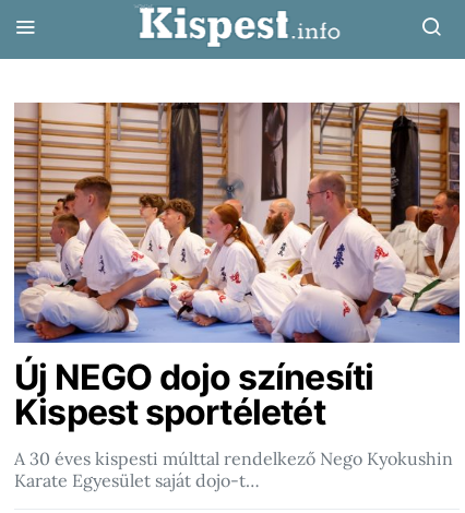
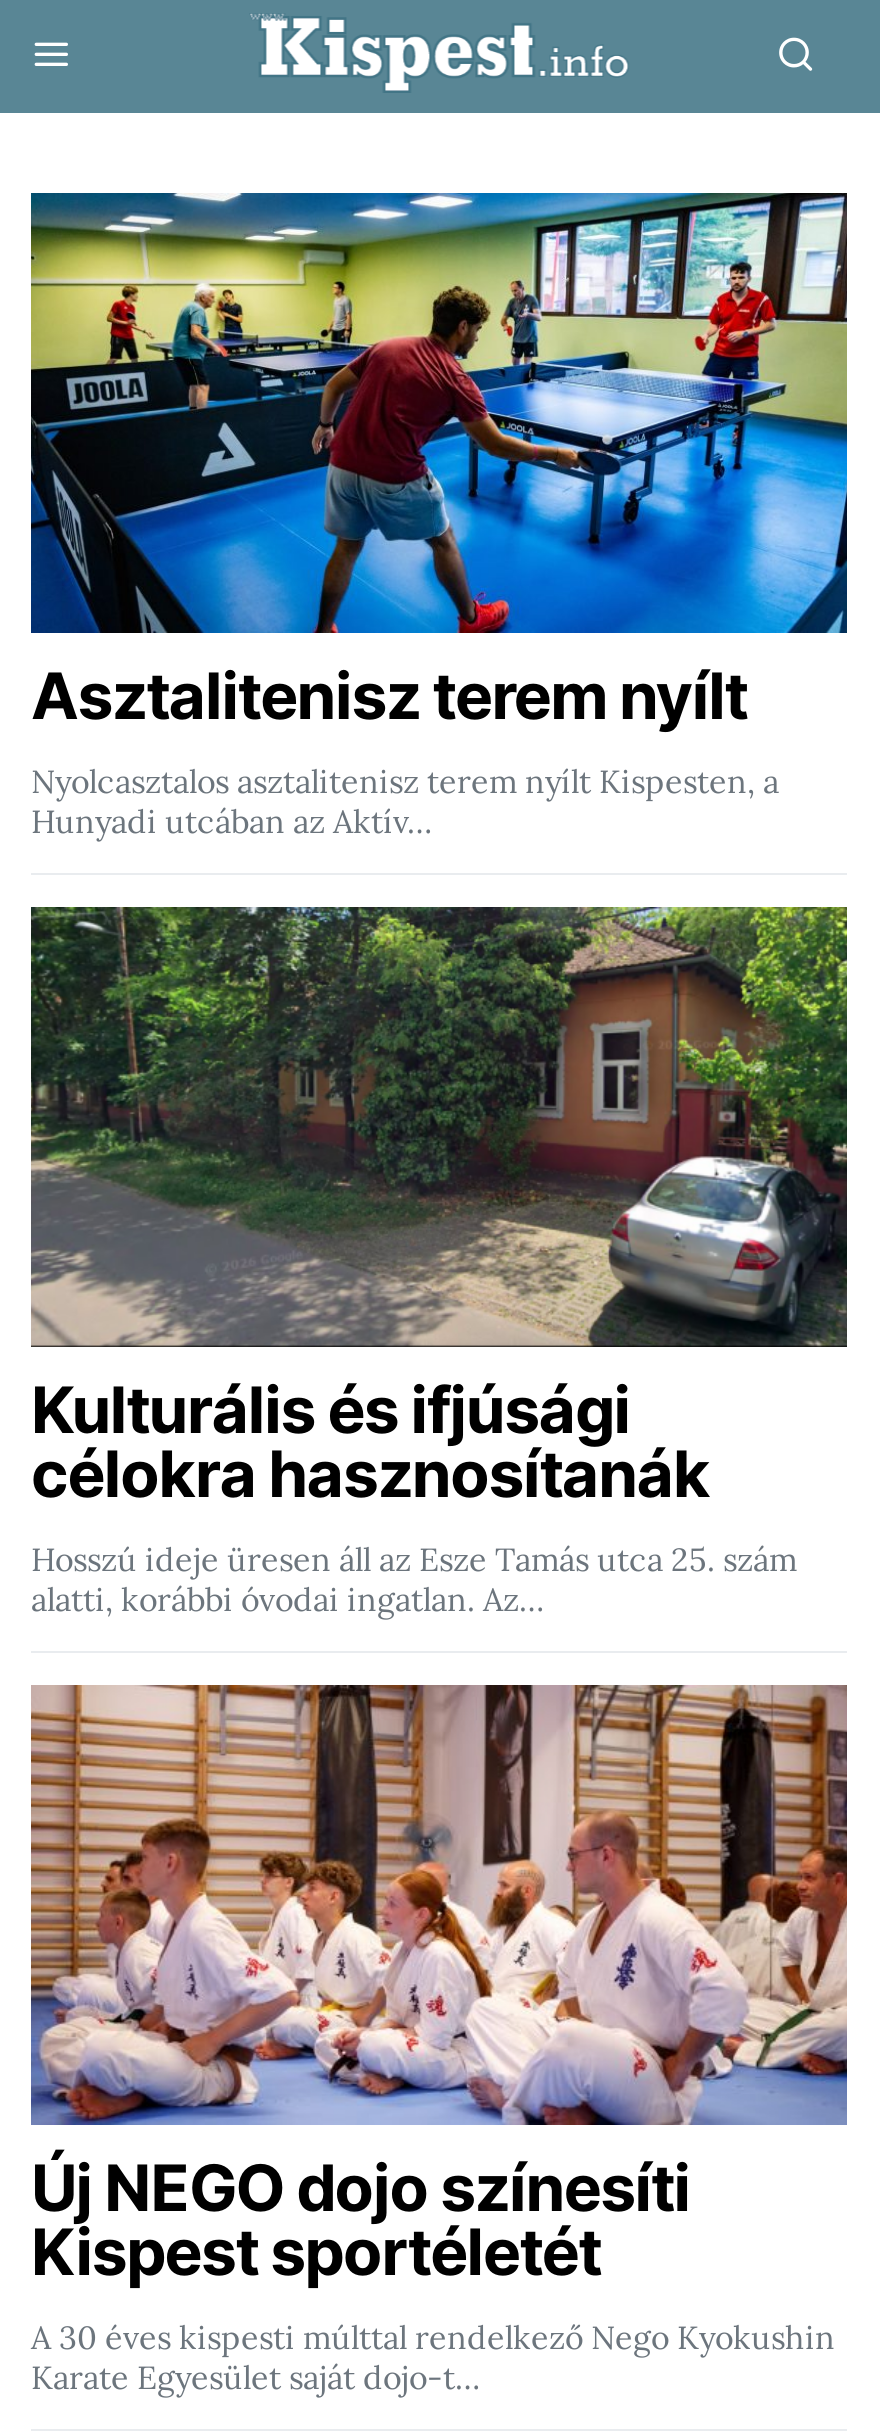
none -> [29,191,849,841] [image] | Asztalitenisz terem nyílt | Nyolcasztalos asztalitenisz terem nyílt Kispesten, a | Hunyadi utcában az Aktív…
none -> [29,905,849,1619] [image] | Kulturális és ifjúsági | célokra hasznosítanák | Hosszú ideje üresen áll az Esze Tamás utca 25. szám | alatti, korábbi óvodai ingatlan. Az…

